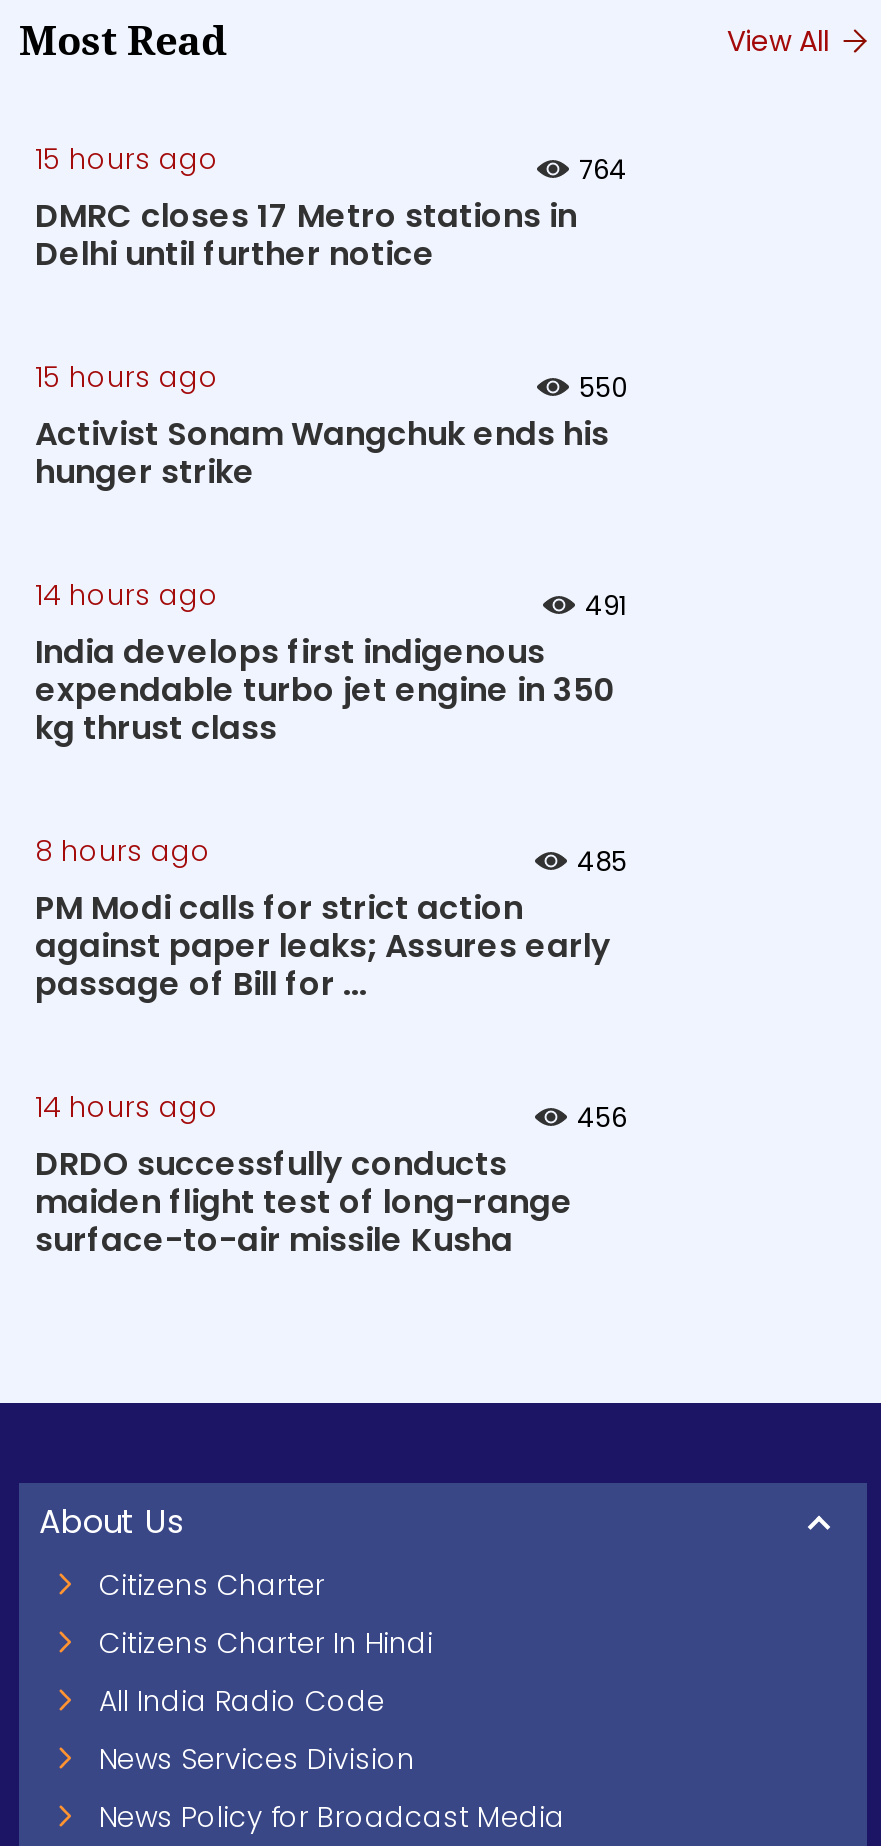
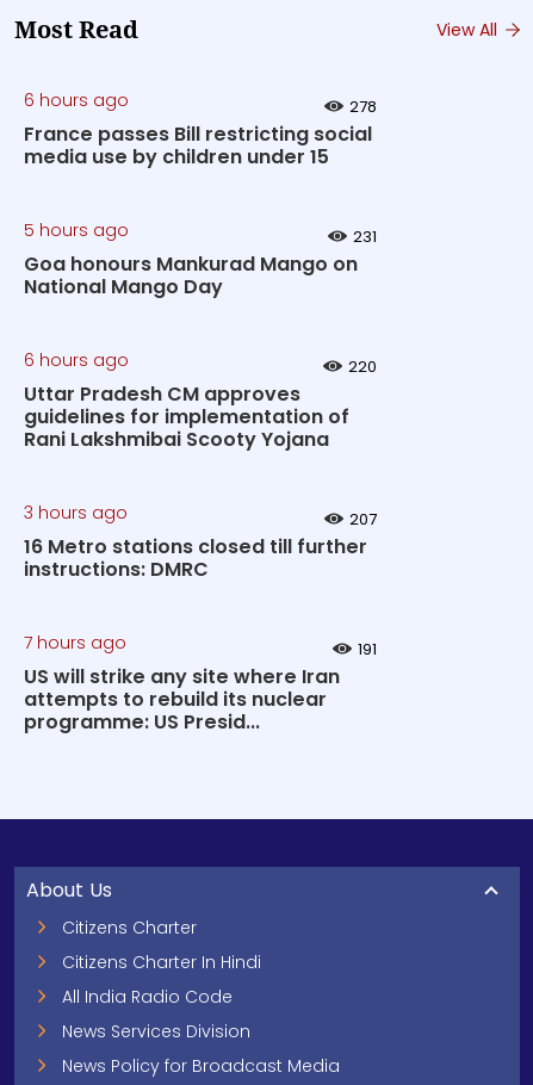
[35,139,627,277] 15 hours ago | 764 | DMRC closes 17 Metro stations in | Delhi until further notice -> [24,88,377,170] 6 hours ago | 278 | France passes Bill restricting social | media use by children under 15
[35,357,627,495] 15 hours ago | 550 | Activist Sonam Wangchuk ends his | hunger strike -> [24,218,377,300] 5 hours ago | 231 | Goa honours Mankurad Mango on | National Mango Day
[35,575,627,751] 14 hours ago | 491 | India develops first indigenous | expendable turbo jet engine in 350 | kg thrust class -> [24,348,377,453] 6 hours ago | 220 | Uttar Pradesh CM approves | guidelines for implementation of | Rani Lakshmibai Scooty Yojana
[35,831,627,1007] 8 hours ago | 485 | PM Modi calls for strict action | against paper leaks; Assures early | passage of Bill for ... -> [24,501,377,583] 3 hours ago | 207 | 16 Metro stations closed till further | instructions: DMRC
[35,1087,627,1263] 14 hours ago | 456 | DRDO successfully conducts | maiden flight test of long-range | surface-to-air missile Kusha -> [24,631,377,736] 7 hours ago | 191 | US will strike any site where Iran | attempts to rebuild its nuclear | programme: US Presid...

